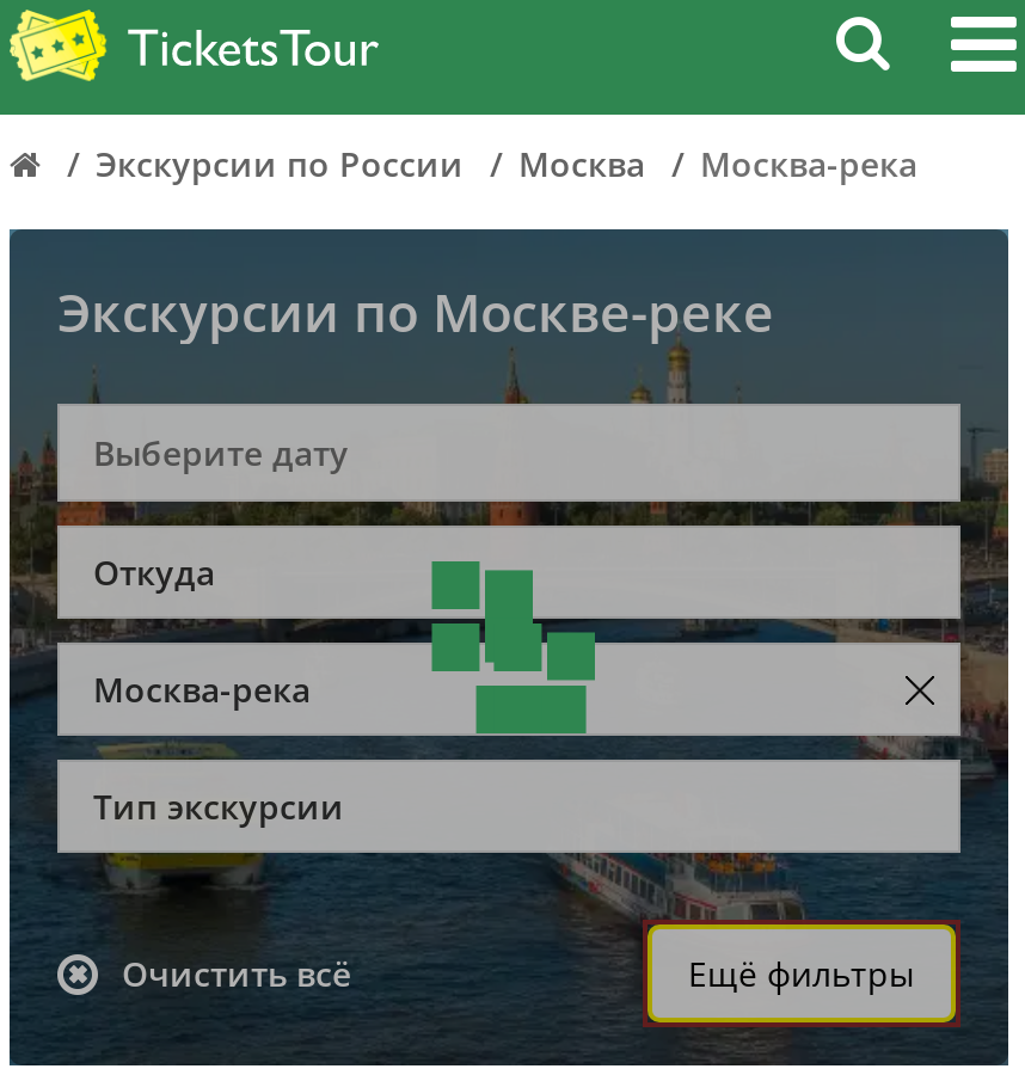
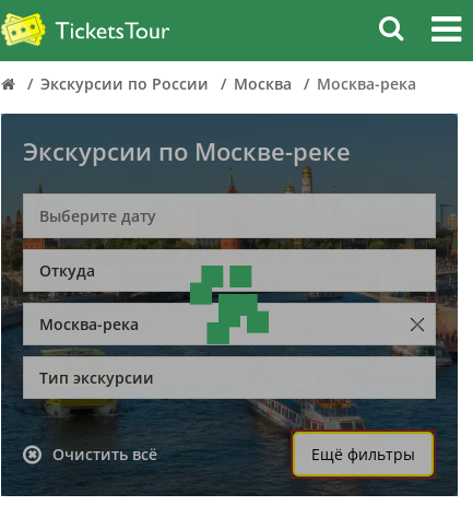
[423,559,597,736] [image] -> [189,264,270,345] [image]

